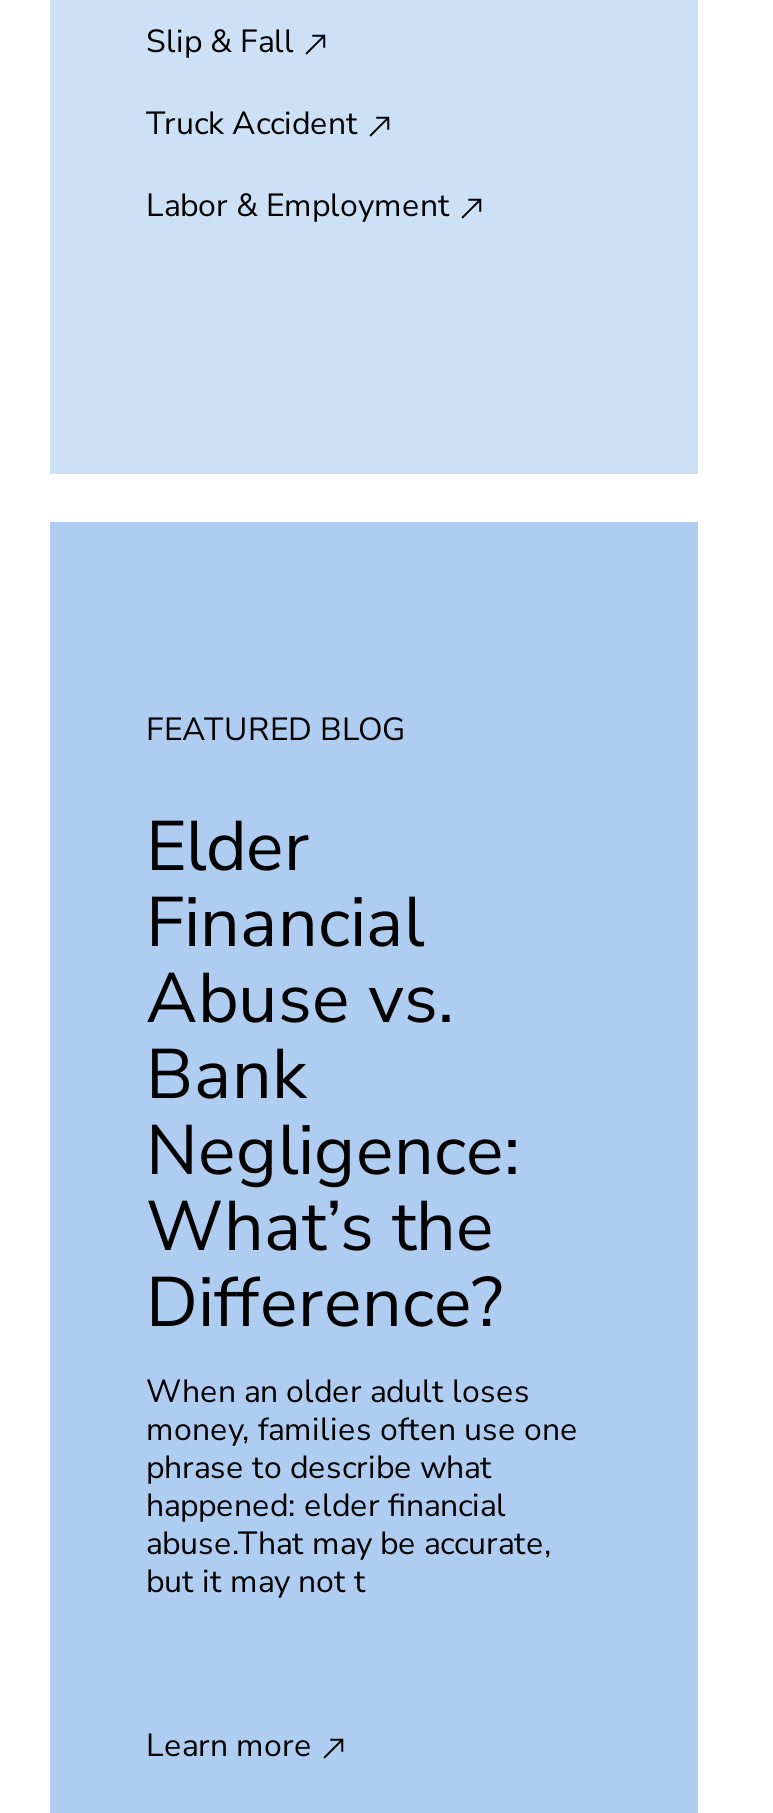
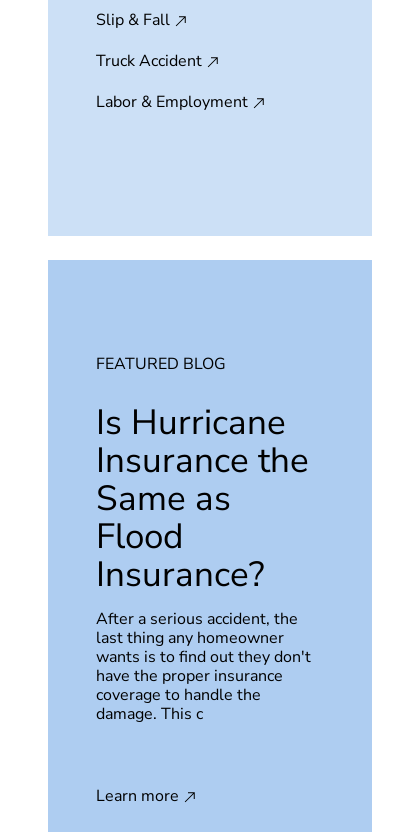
[146,800,578,1604] Elder | Financial | Abuse vs. | Bank | Negligence: | What’s the | Difference? | When an older adult loses | money, families often use one | phrase to describe what | happened: elder financial | abuse.That may be accurate, | but it may not t -> [96,399,311,725] Is Hurricane | Insurance the | Same as | Flood | Insurance? | After a serious accident, the | last thing any homeowner | wants is to find out they don't | have the proper insurance | coverage to handle the | damage. This c

